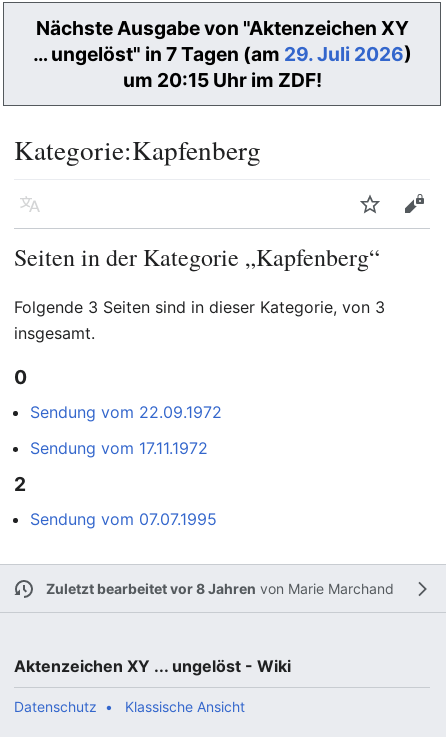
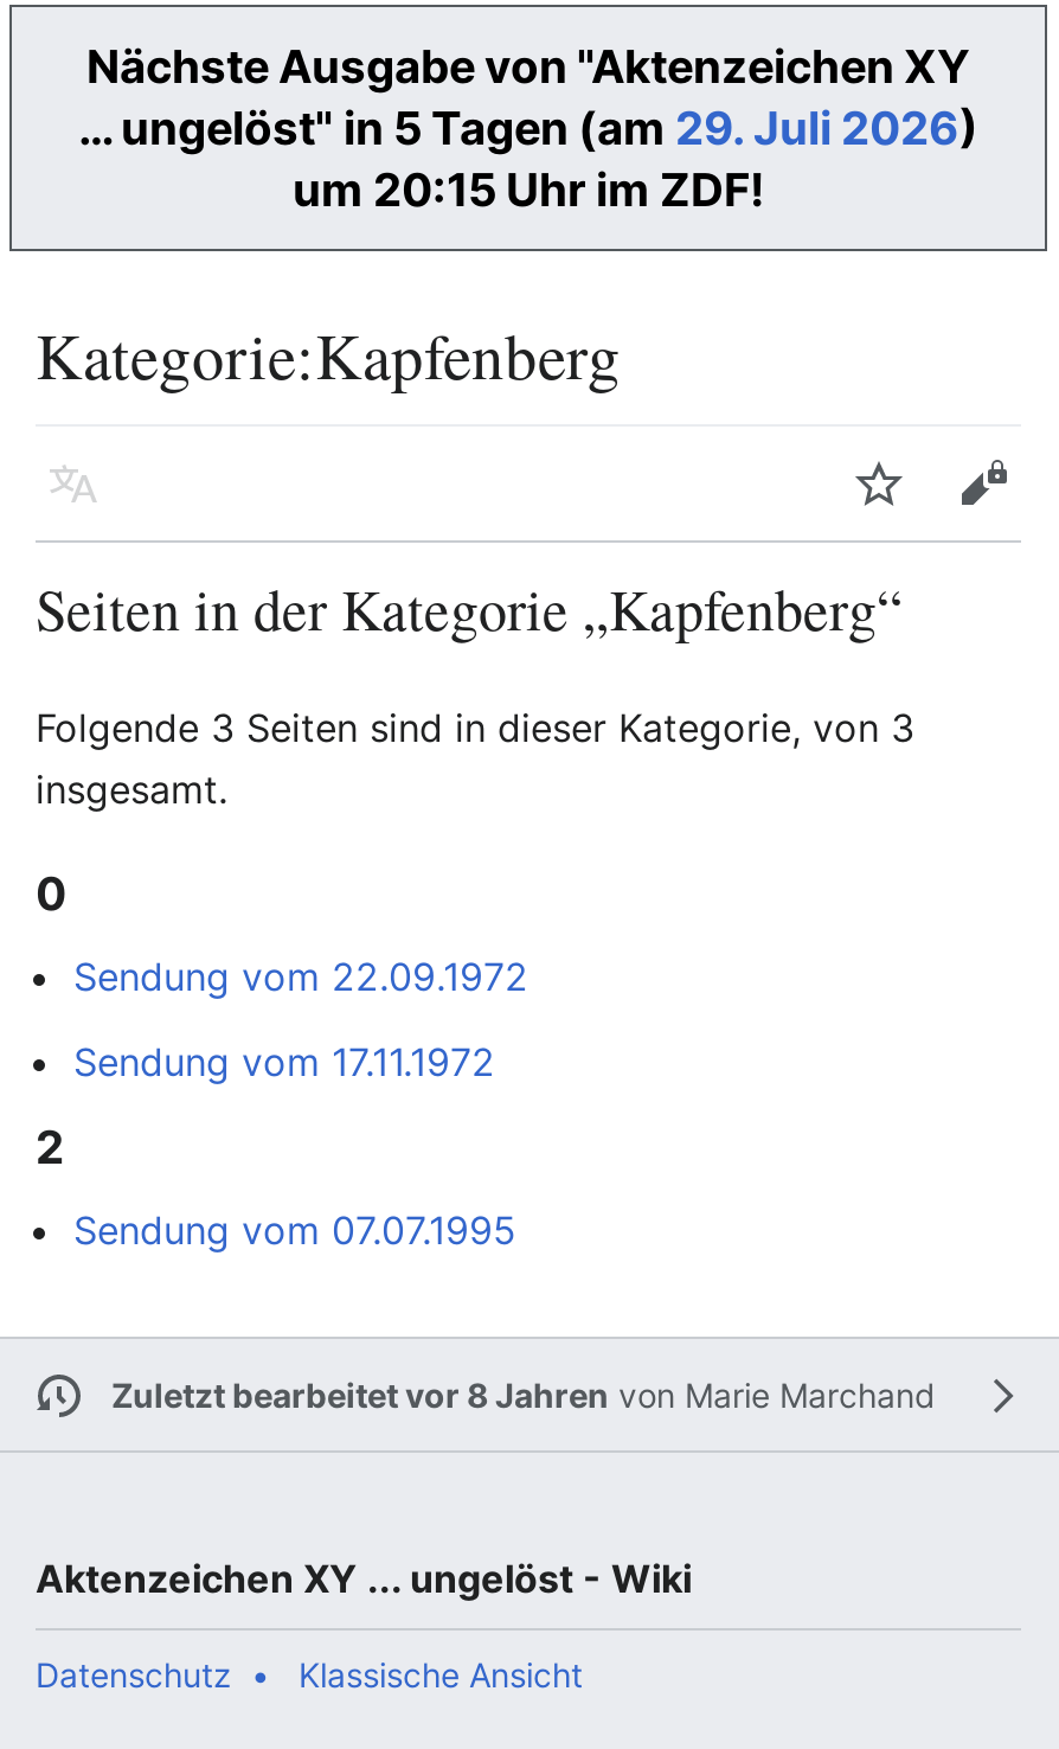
[32,42,411,66] … ungelöst" in 7 Tagen (am 29. Juli 2026) -> [78,100,978,156] … ungelöst" in 5 Tagen (am 29. Juli 2026)

